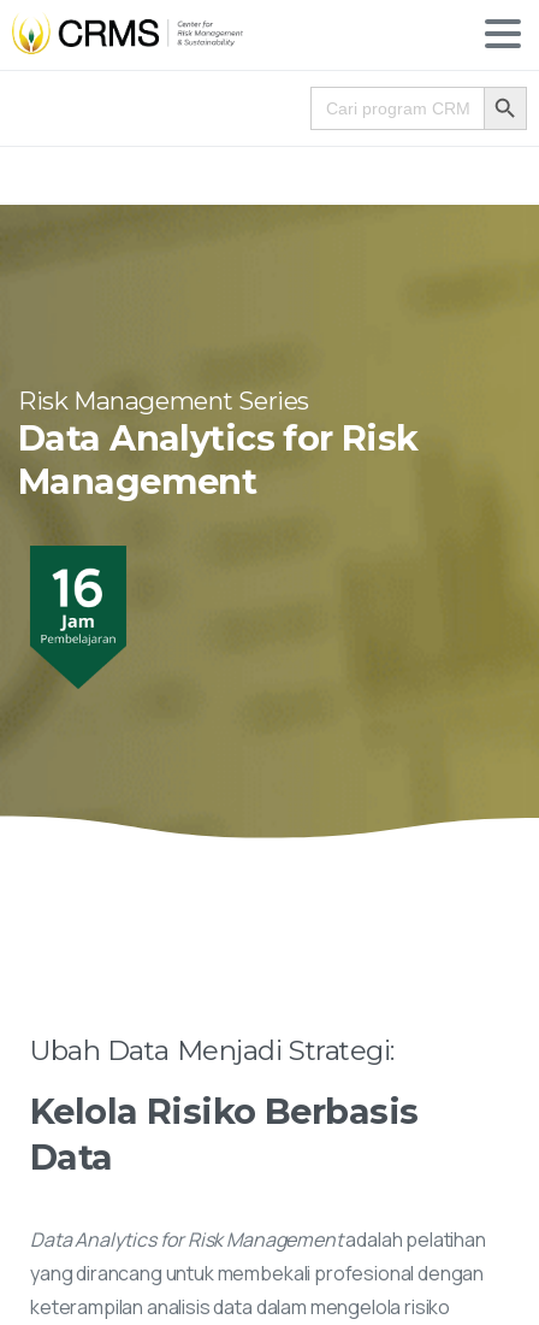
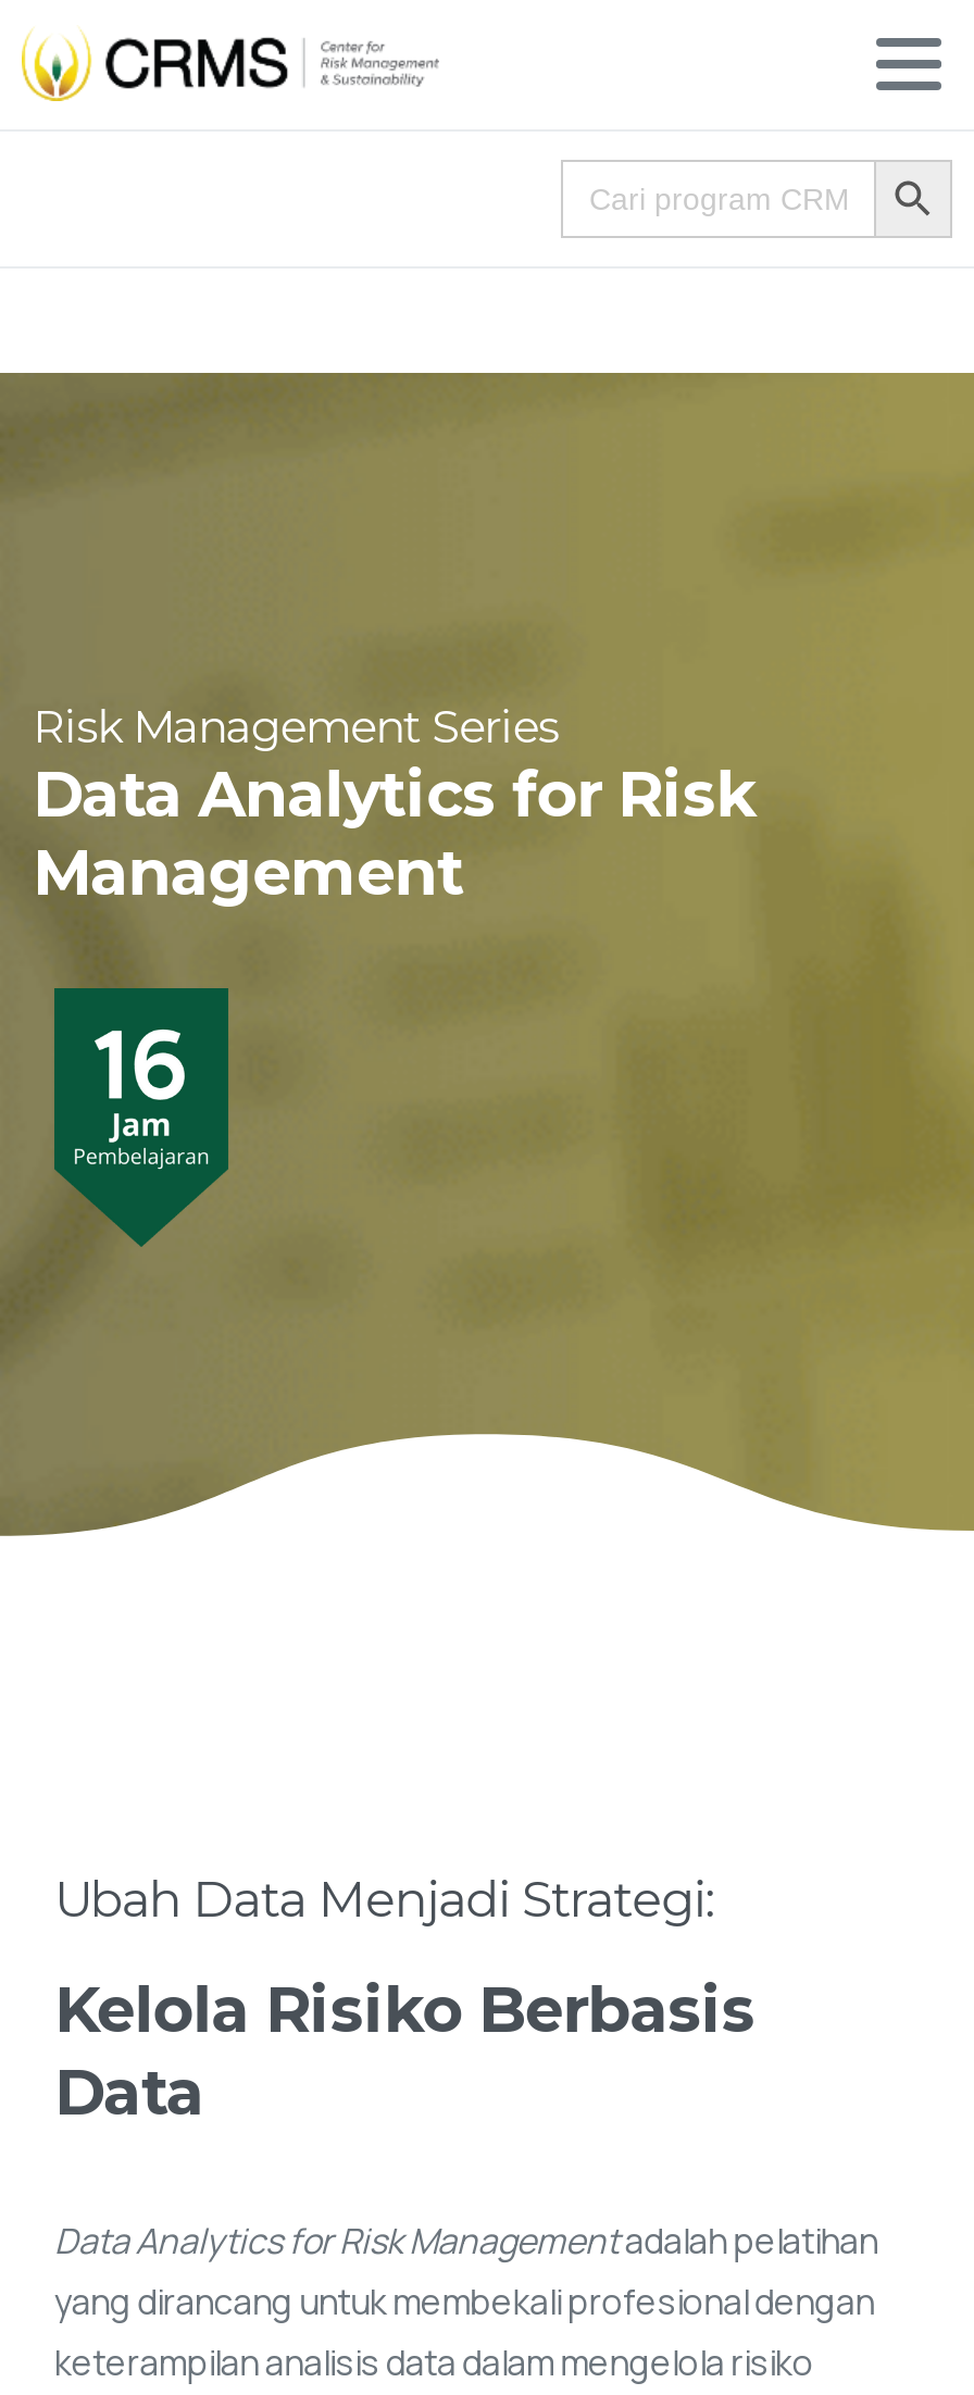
[4,793,535,849] [image] -> [7,1432,967,1538] [image]

